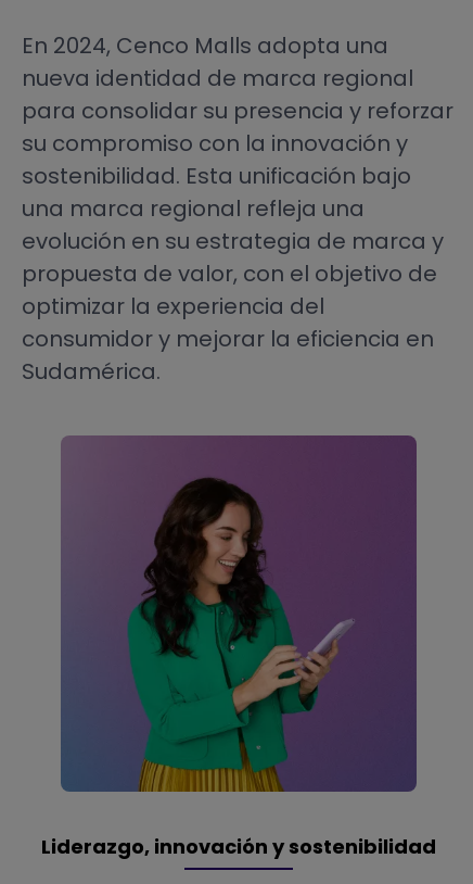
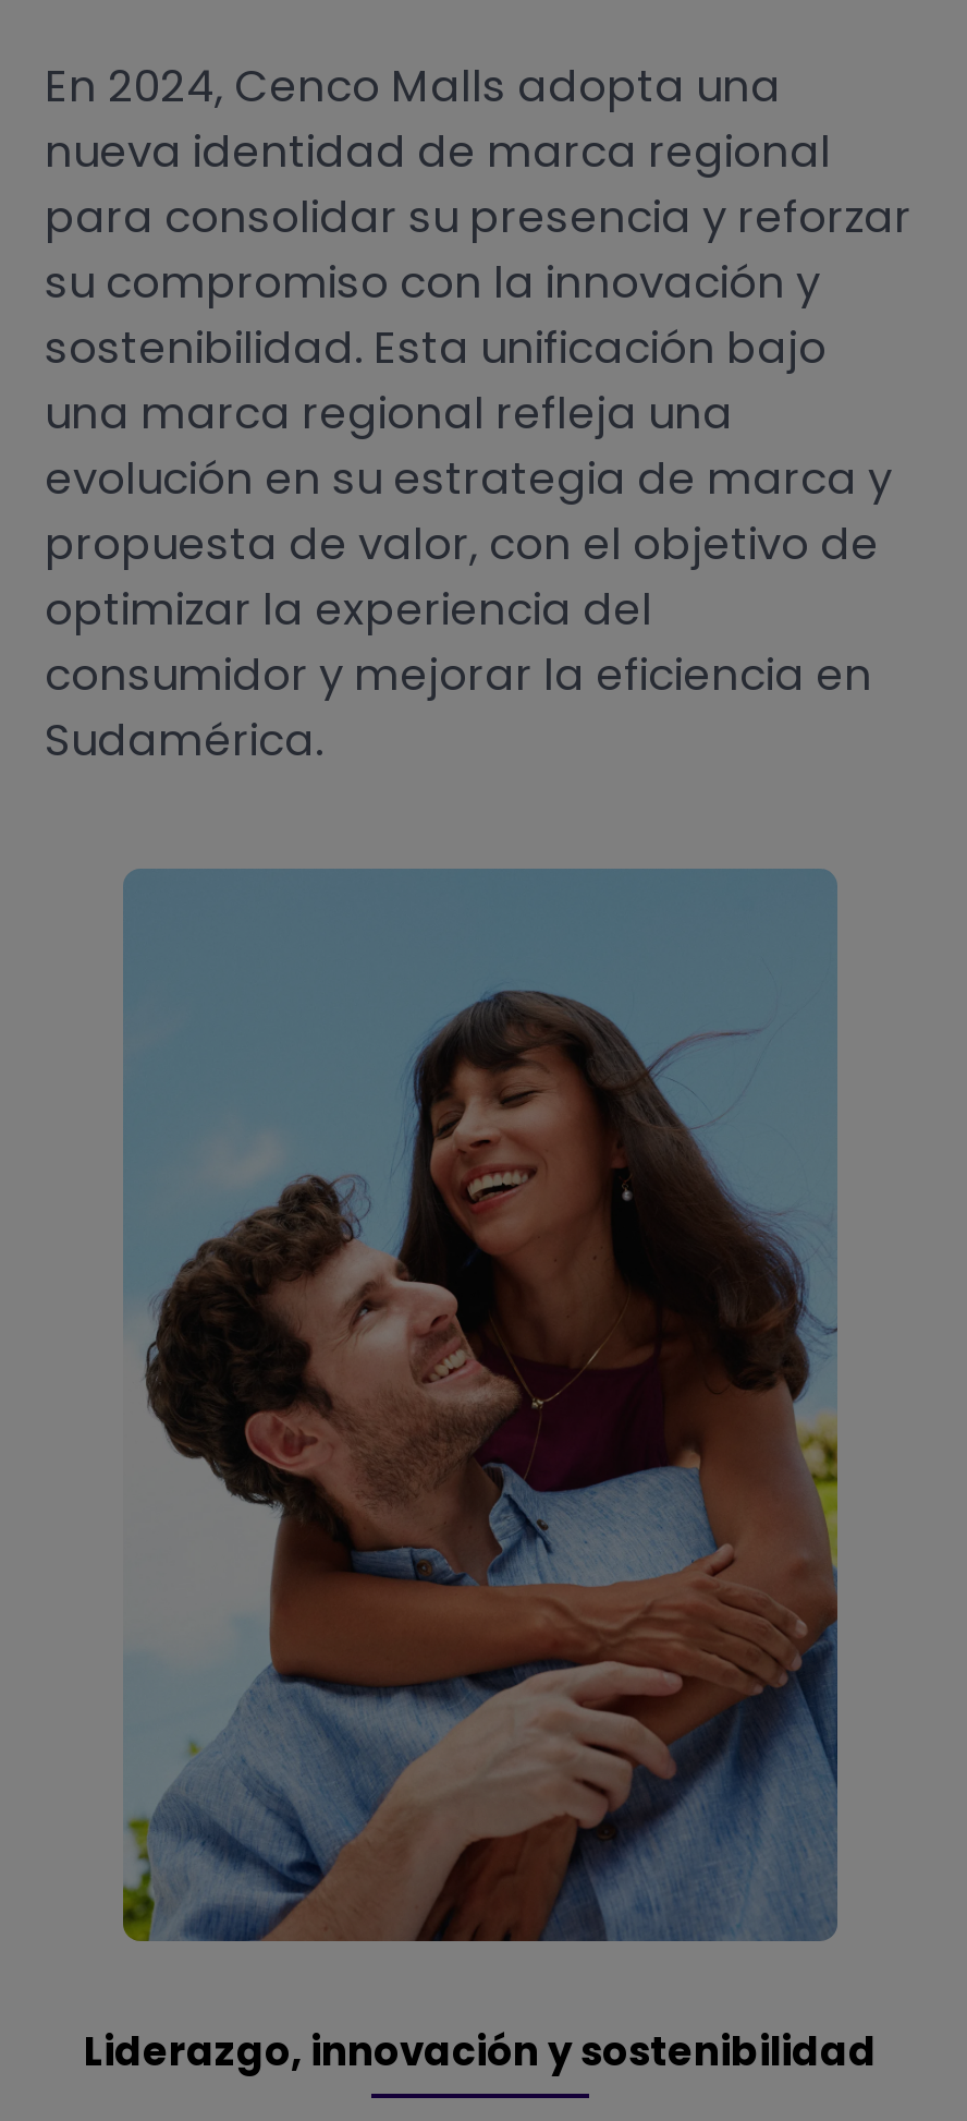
[60,434,417,793] [image] -> [121,869,840,1943] [image]

